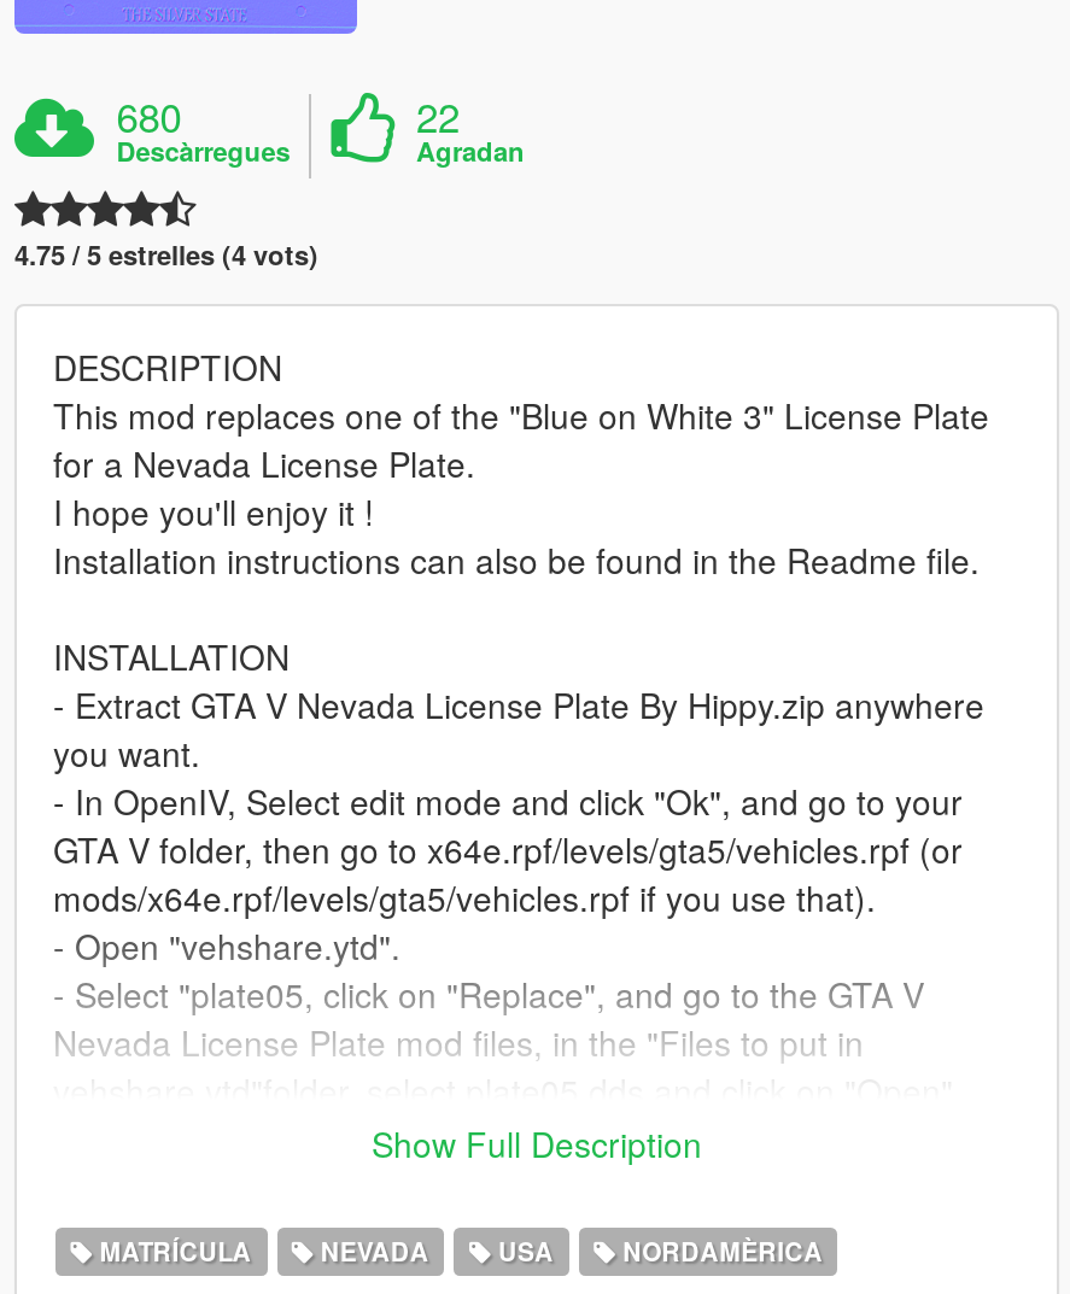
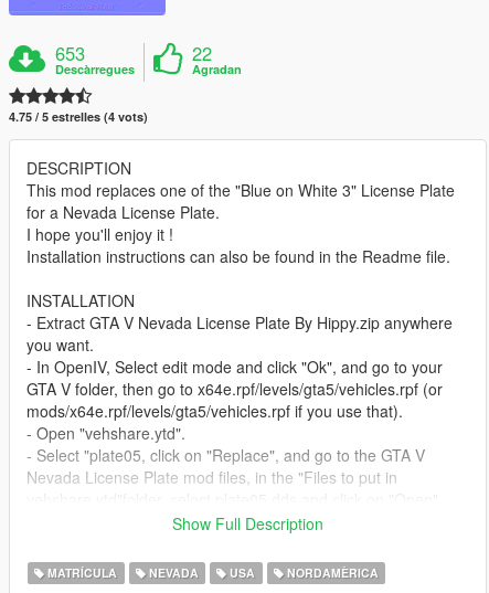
[116,86,181,144] 680 -> [55,39,85,66] 653

